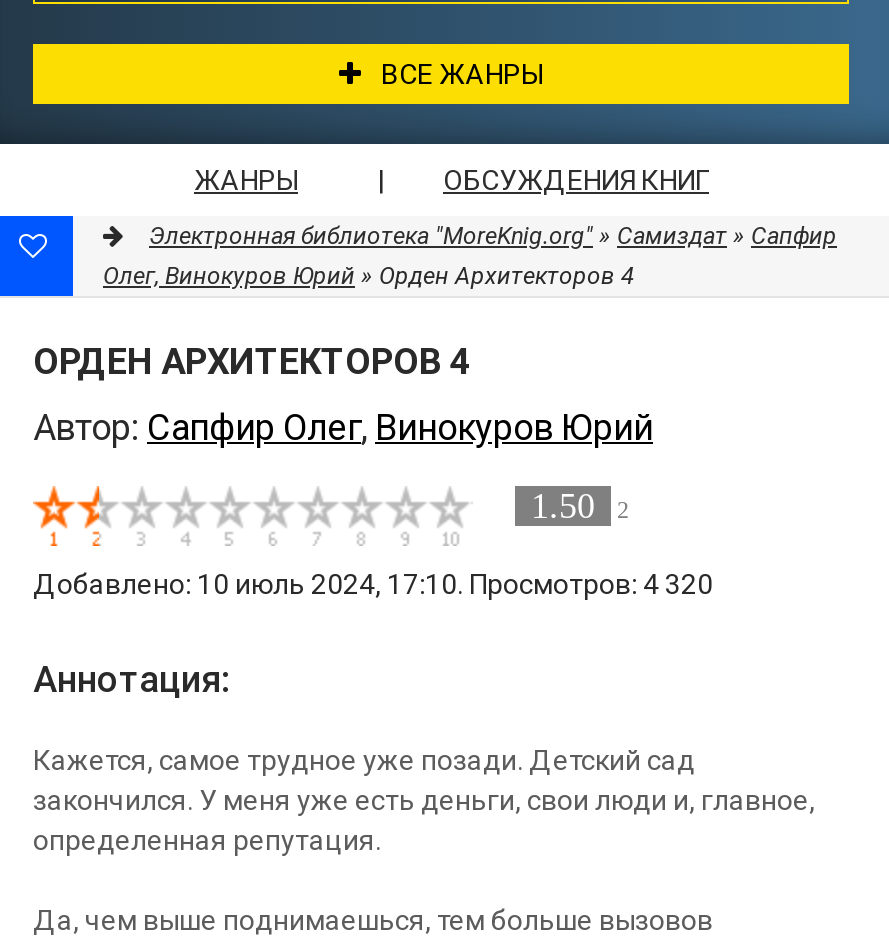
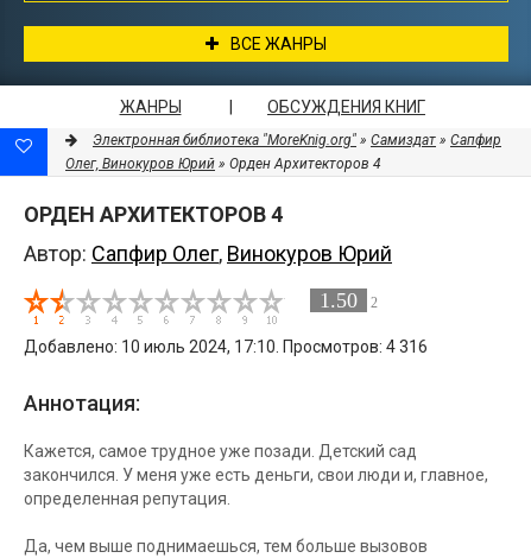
[33,568,713,600] Добавлено: 10 июль 2024, 17:10. Просмотров: 4 320 -> [24,337,428,356] Добавлено: 10 июль 2024, 17:10. Просмотров: 4 316

